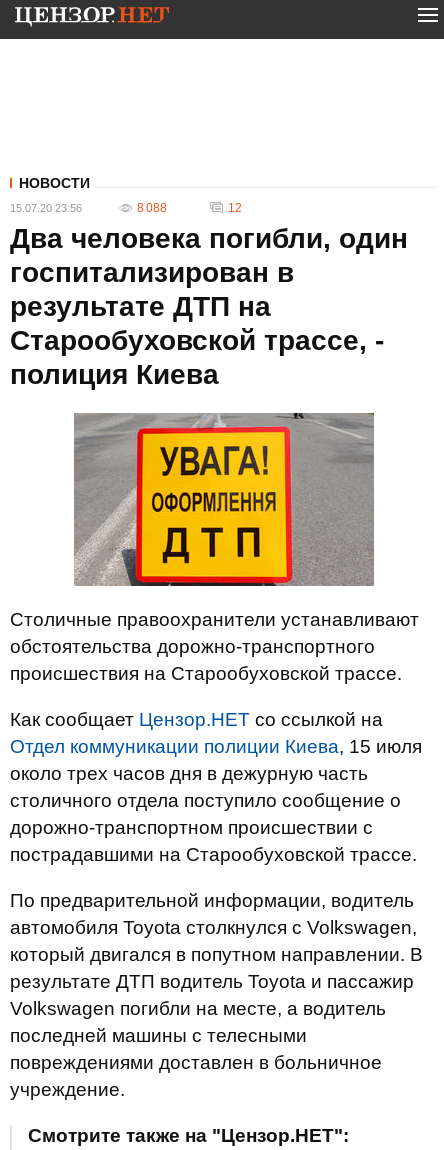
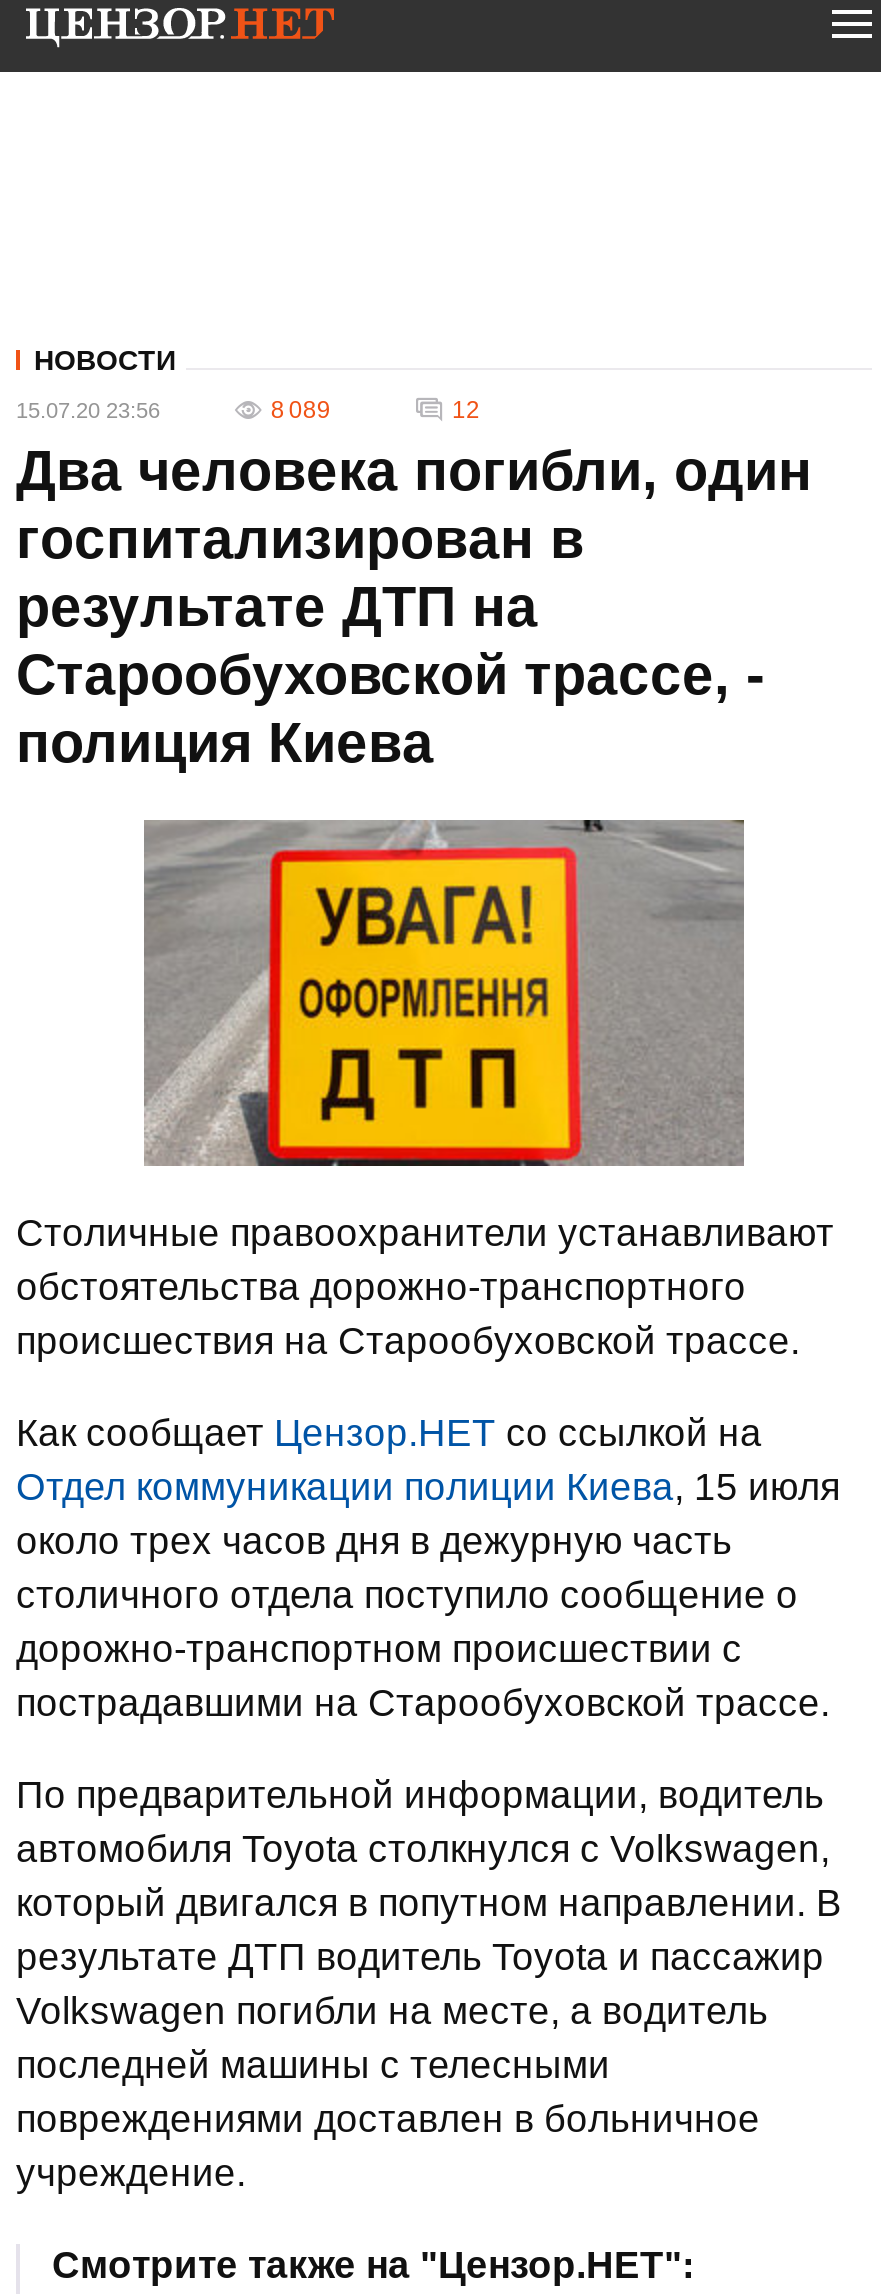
[137,201,167,215] 8 088 -> [271,396,331,424] 8 089

